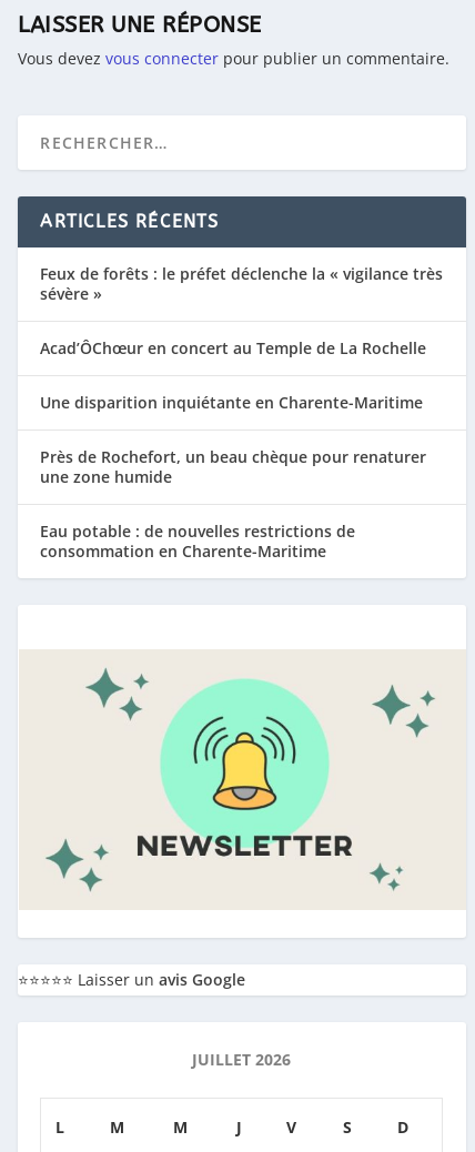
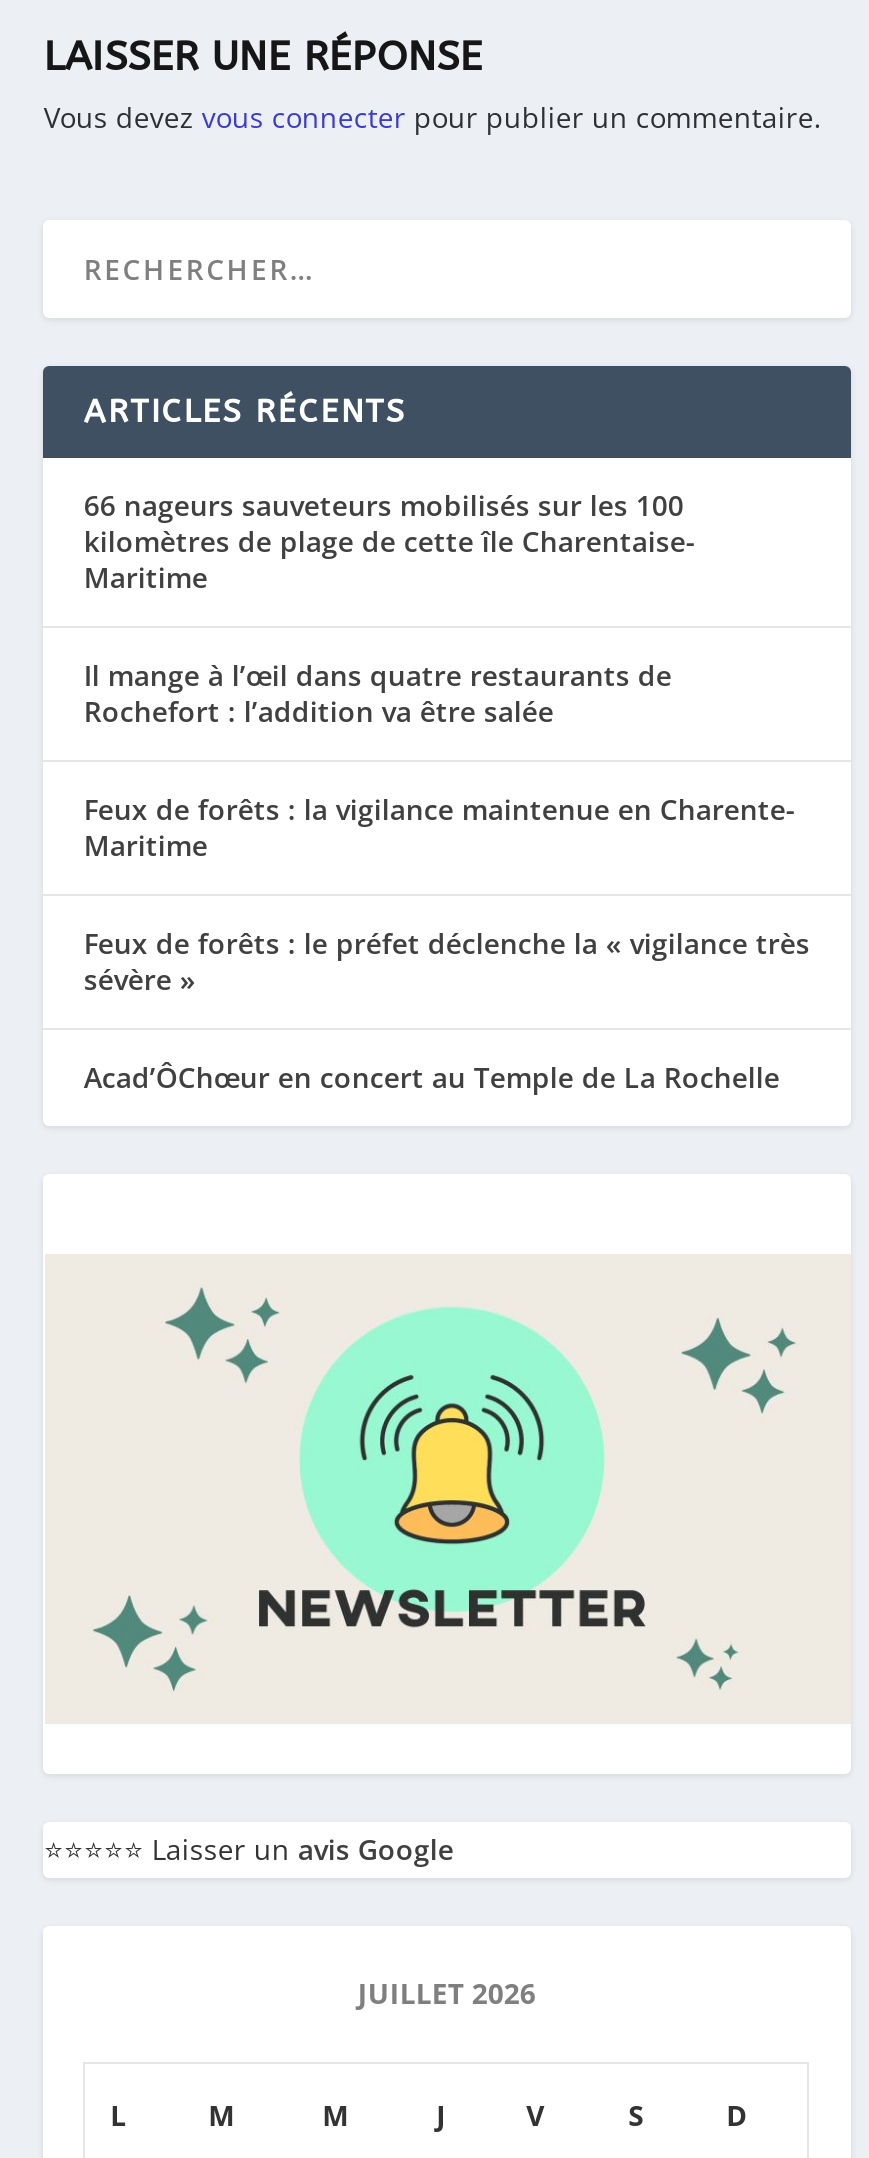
none -> [84,486,796,864] 66 nageurs sauveteurs mobilisés sur les 100 | kilomètres de plage de cette île Charentaise- | Maritime | Il mange à l’œil dans quatre restaurants de | Rochefort : l’addition va être salée | Feux de forêts : la vigilance maintenue en Charente- | Maritime
moved [40,263,443,359] -> [84,924,810,1096]: Feux de forêts : le préfet déclenche la « vigilance très | sévère » | Acad’ÔChœur en concert au Temple de La Rochelle
[40,392,427,562] Une disparition inquiétante en Charente-Maritime | Près de Rochefort, un beau chèque pour renaturer | une zone humide | Eau potable : de nouvelles restrictions de | consommation en Charente-Maritime -> none

